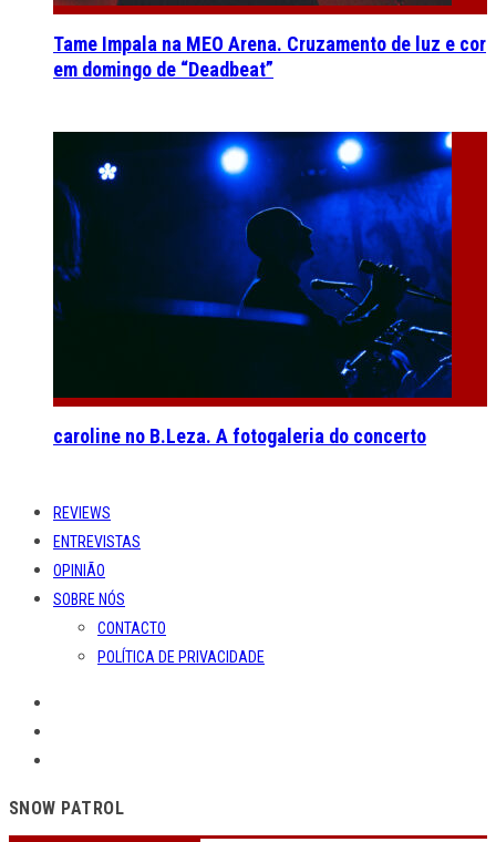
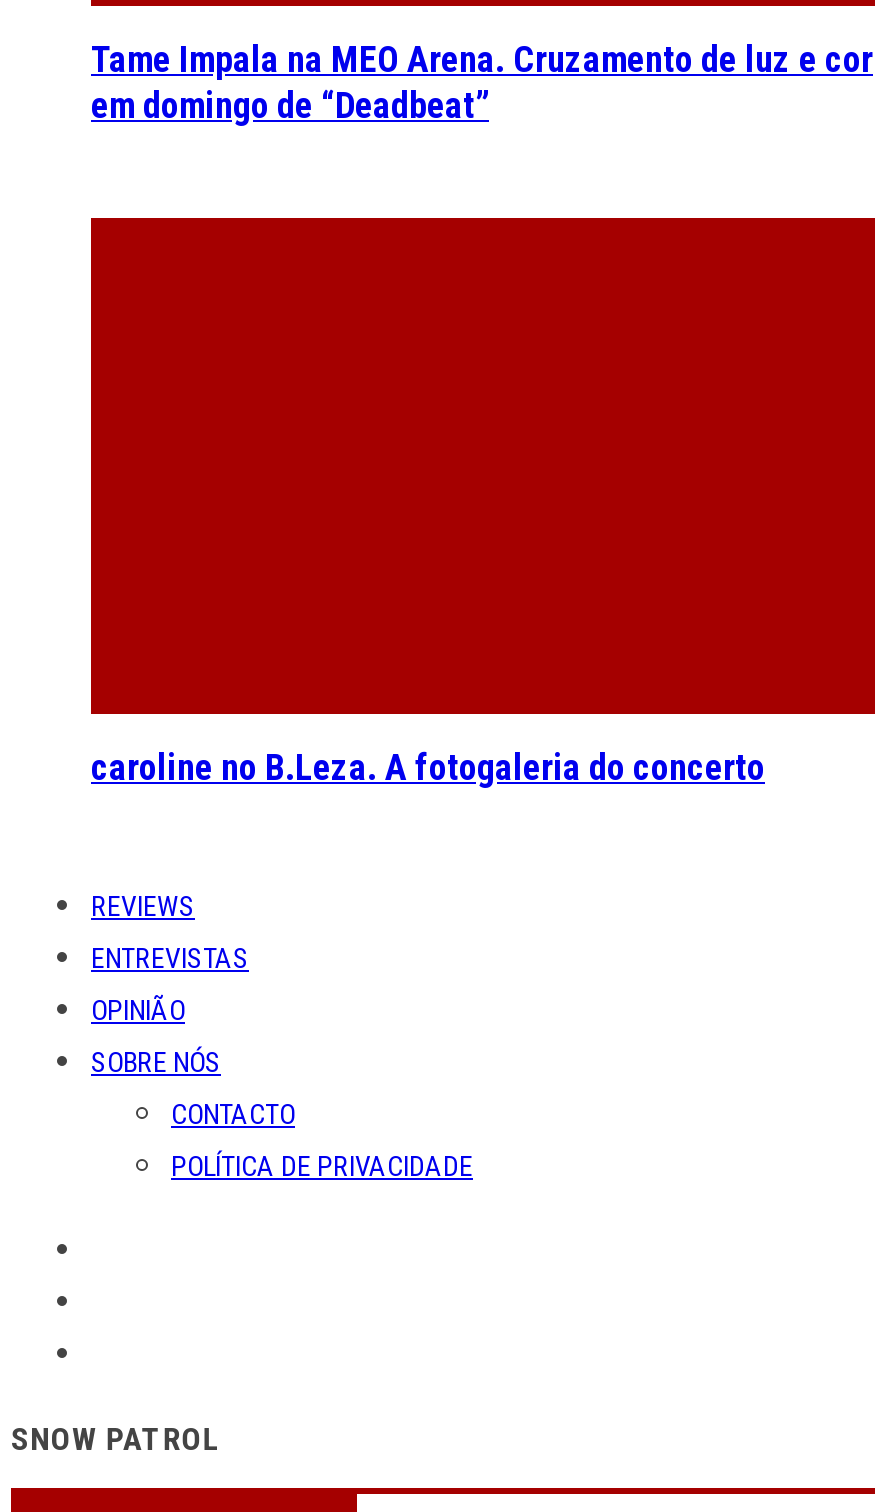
[52,131,453,399] [image] -> none

